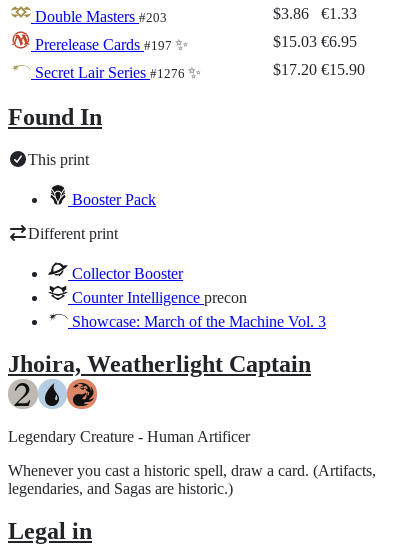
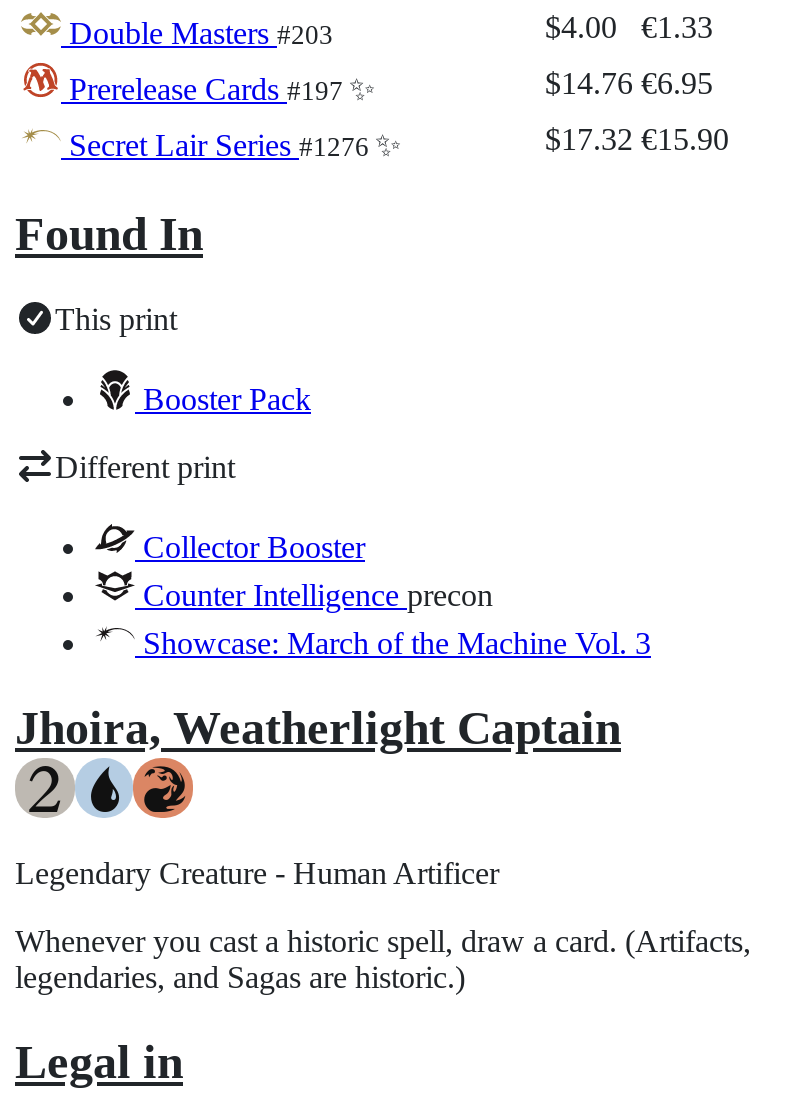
[273,4,357,21] $3.86 €1.33 -> [545,9,713,43] $4.00 €1.33
[273,32,357,49] $15.03 €6.95 -> [545,65,713,99] $14.76 €6.95
[273,60,365,77] $17.20 €15.90 -> [545,121,729,155] $17.32 €15.90

